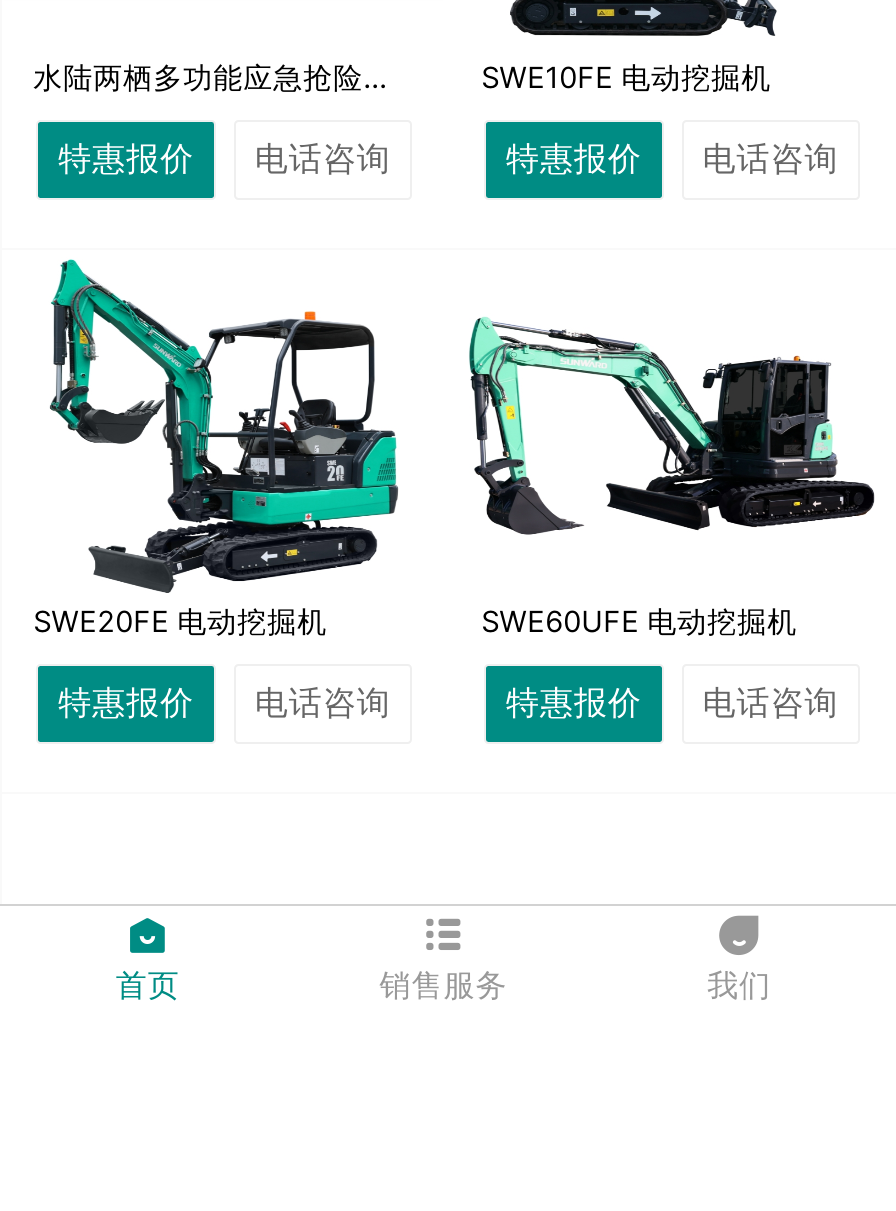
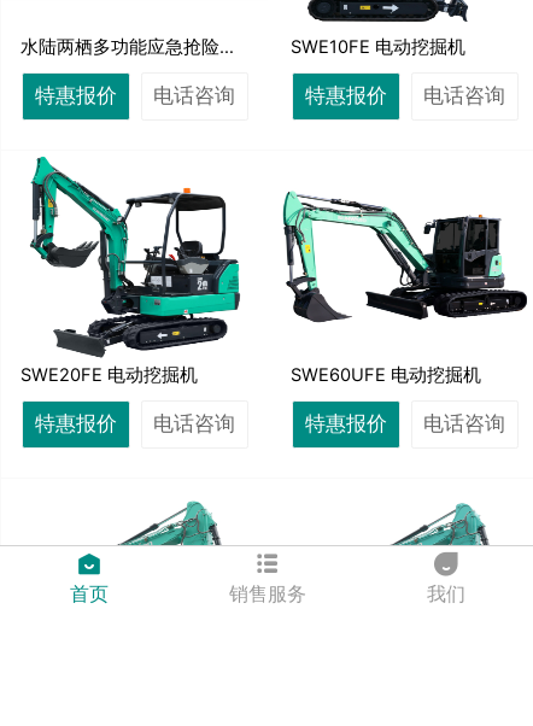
none -> [118,500,222,546] [image]
none -> [392,502,490,546] [image]

